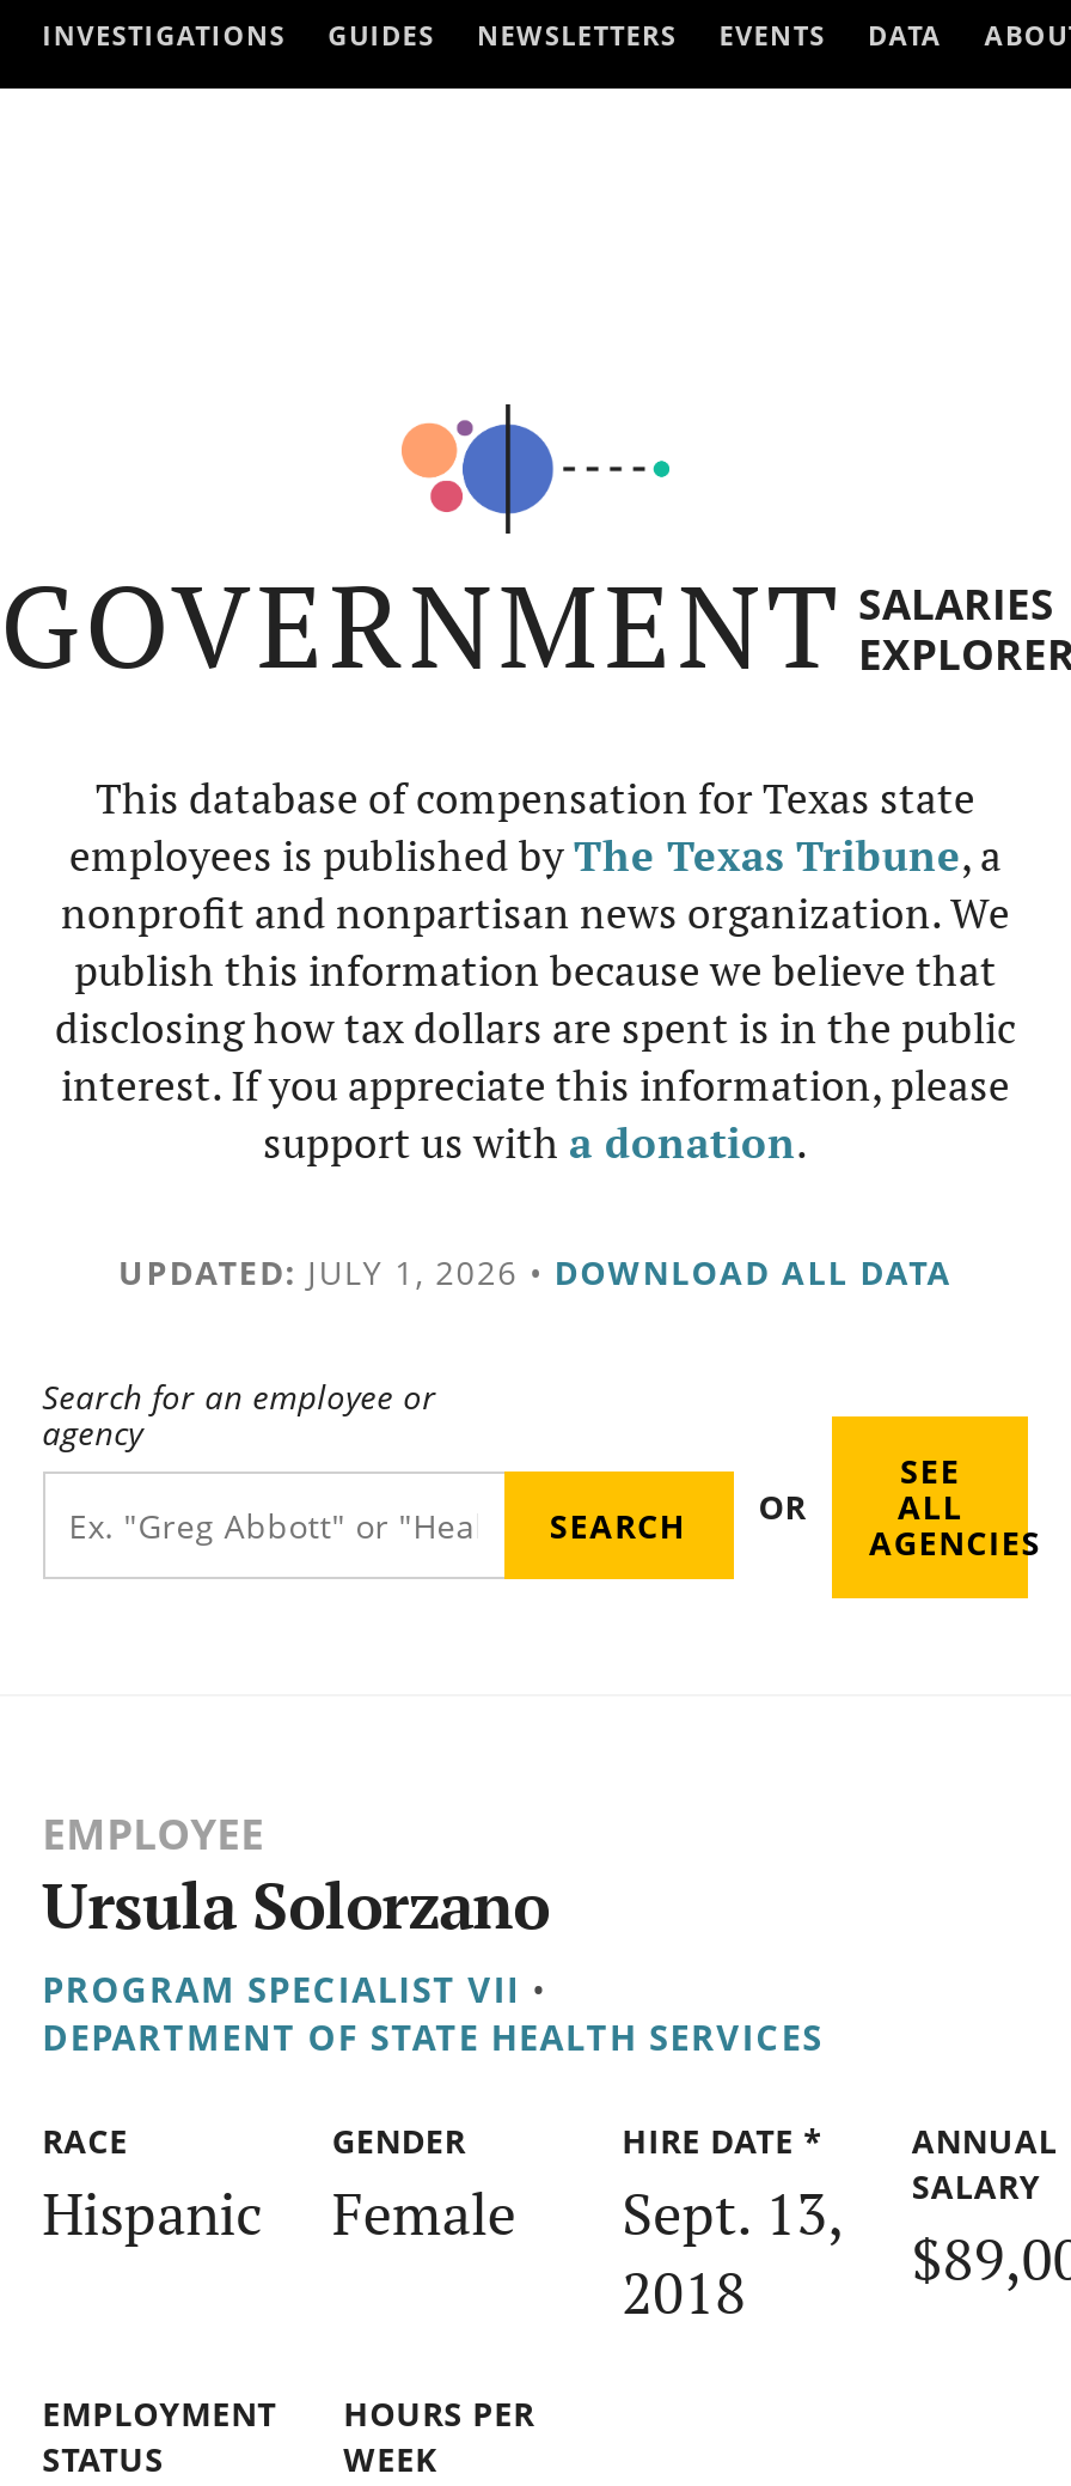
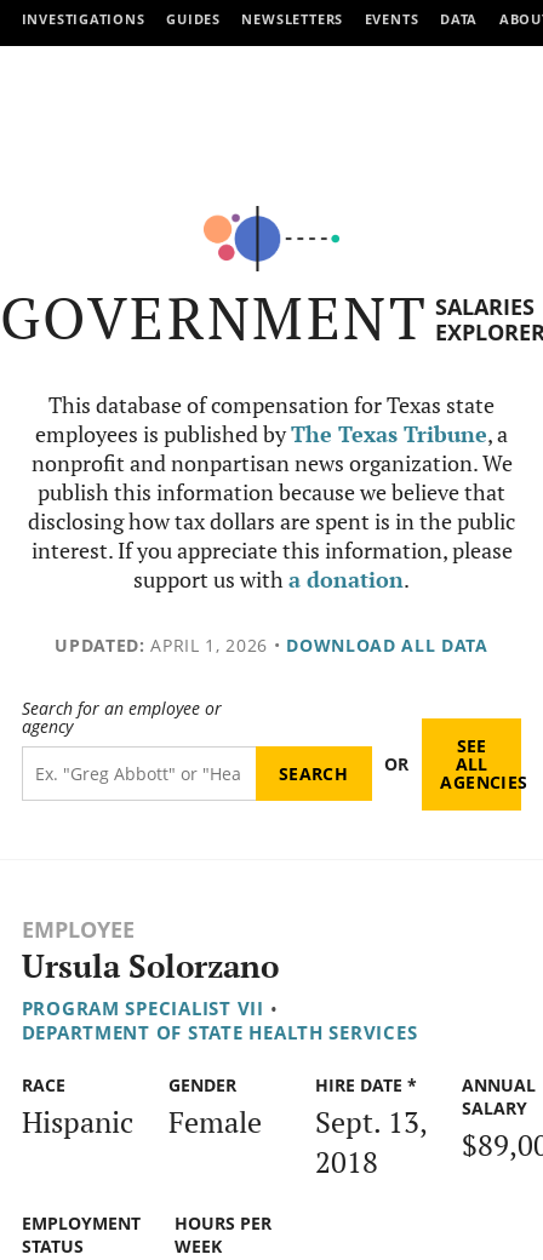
[118,1249,953,1294] UPDATED: JULY 1, 2026 • DOWNLOAD ALL DATA -> [55,634,488,657] UPDATED: APRIL 1, 2026 • DOWNLOAD ALL DATA

